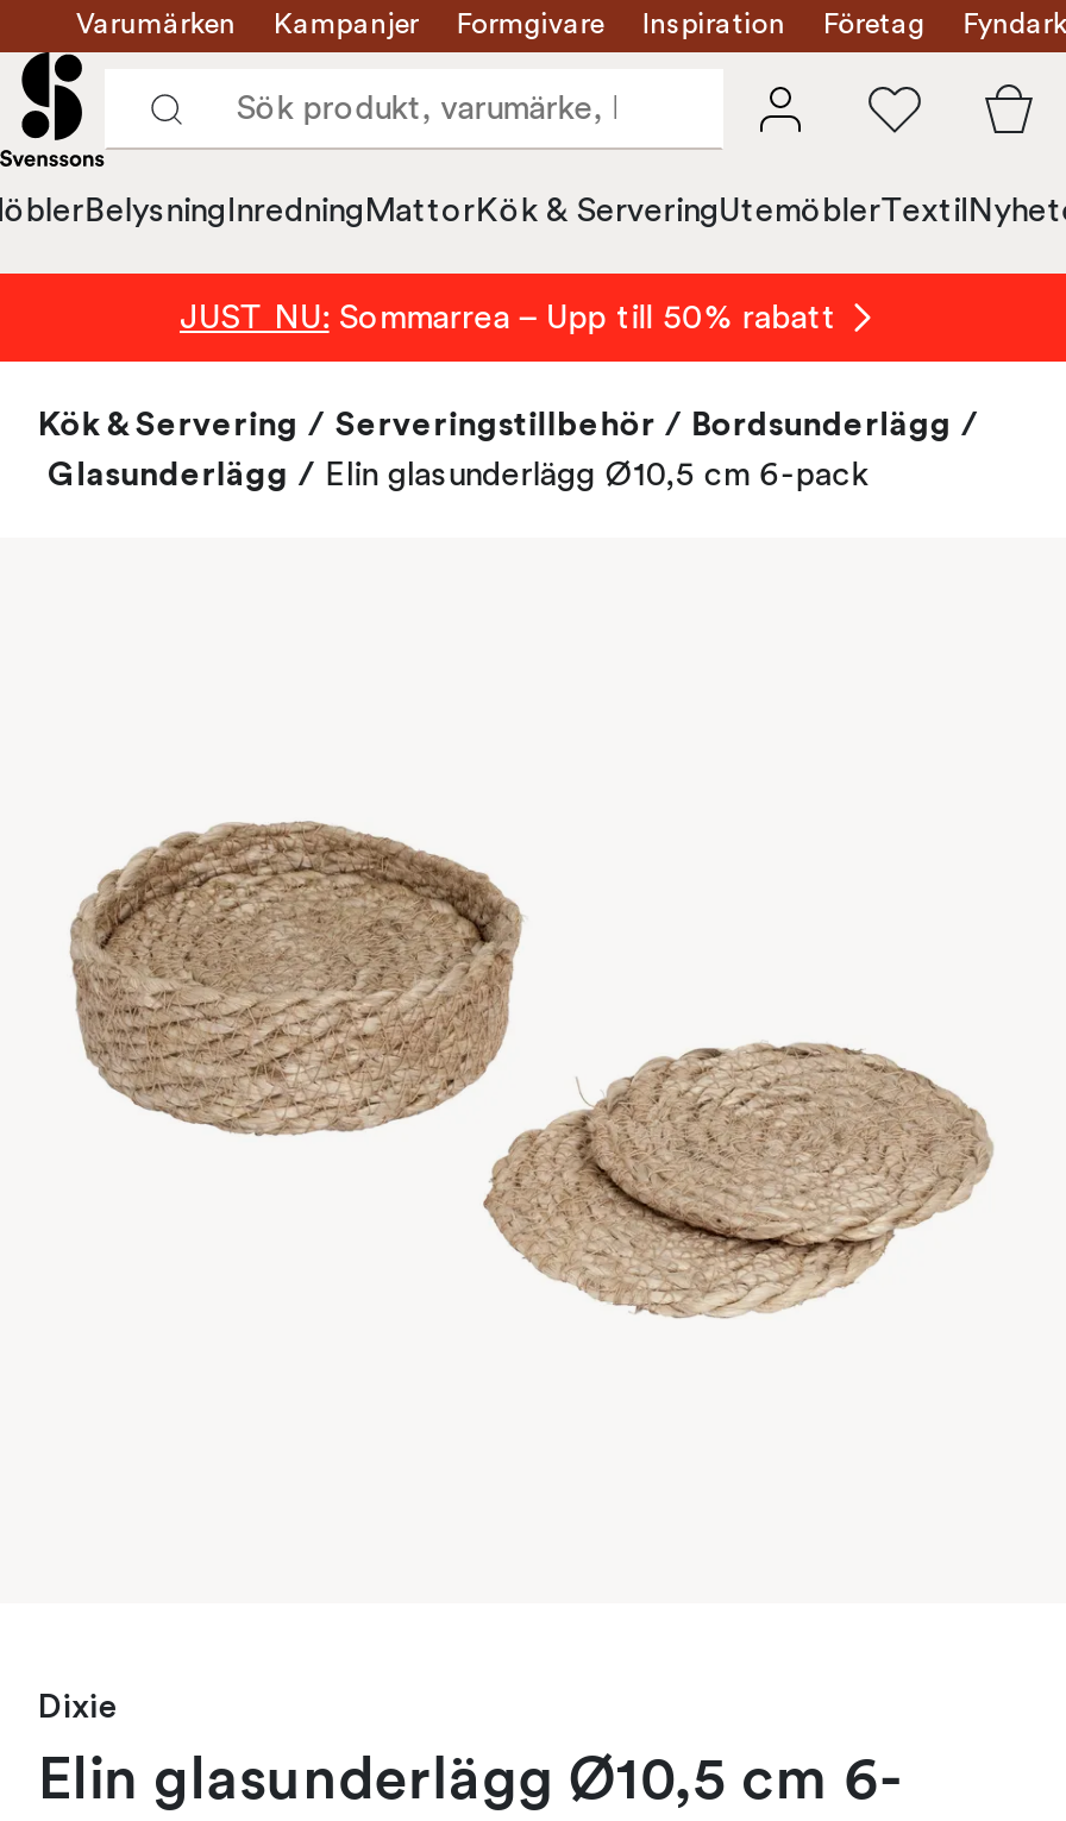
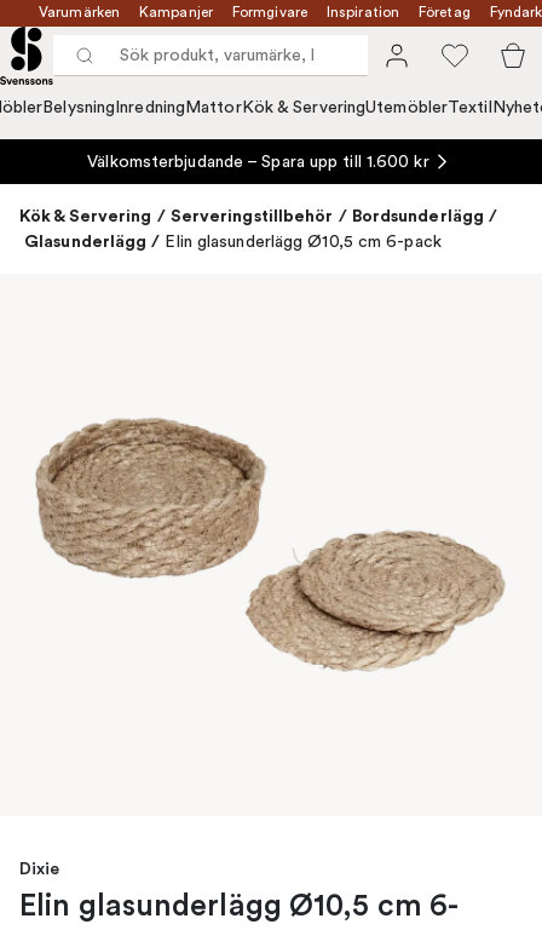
[180,300,836,335] JUST NU: Sommarrea – Upp till 50% rabatt -> [87,153,429,171] Välkomsterbjudande – Spara upp till 1.600 kr

